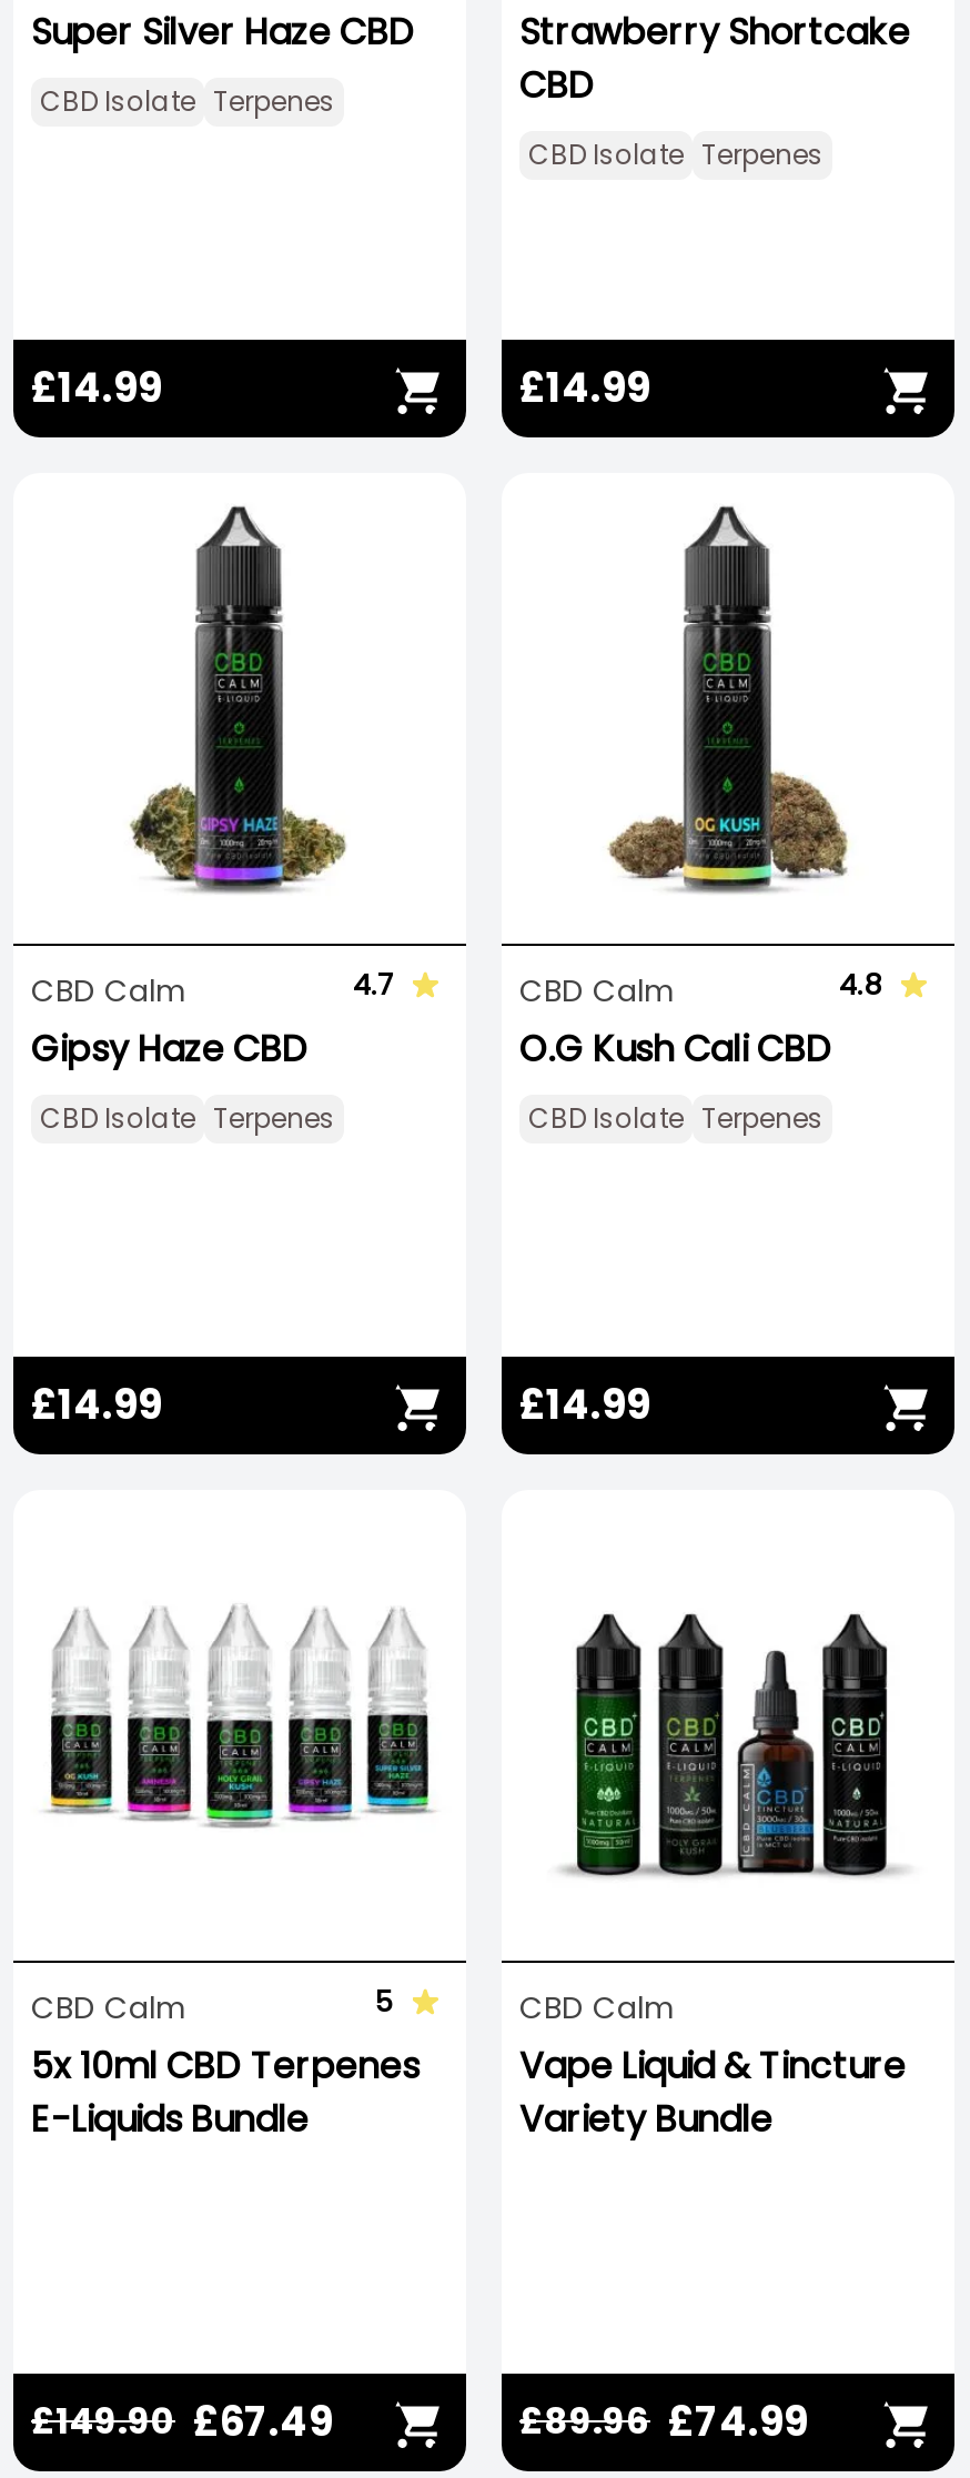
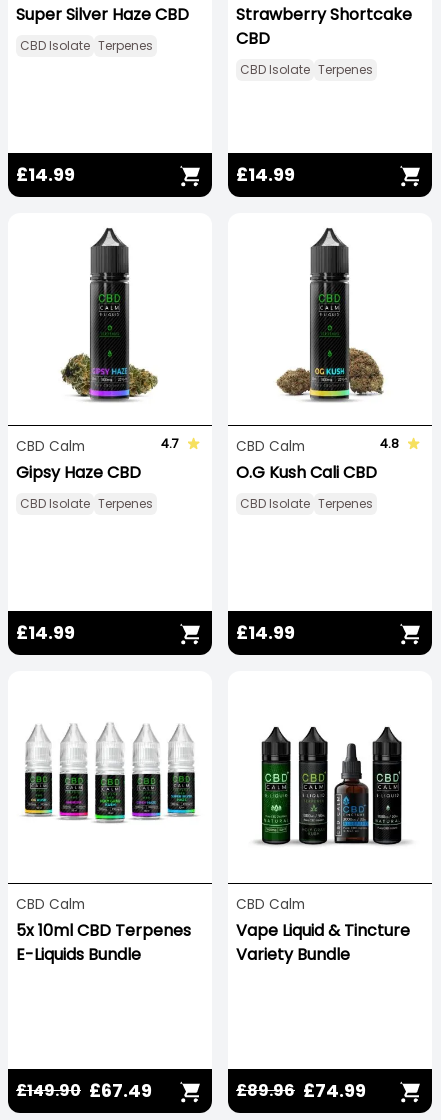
[375,1983,393,2021] 5 -> none

